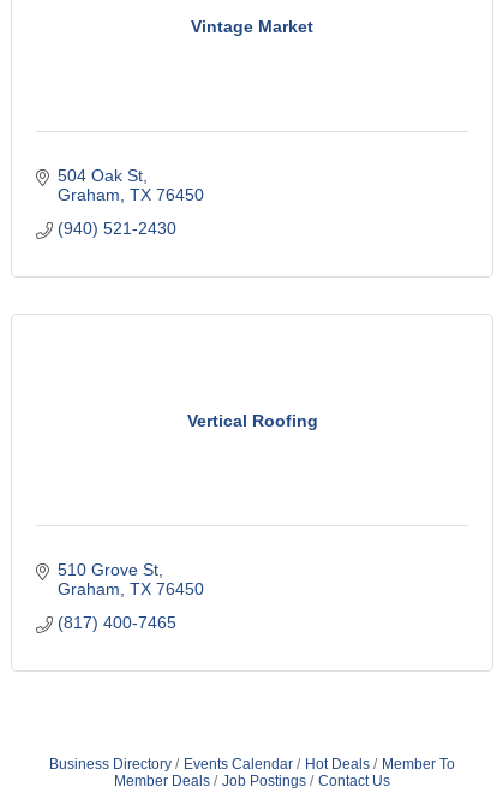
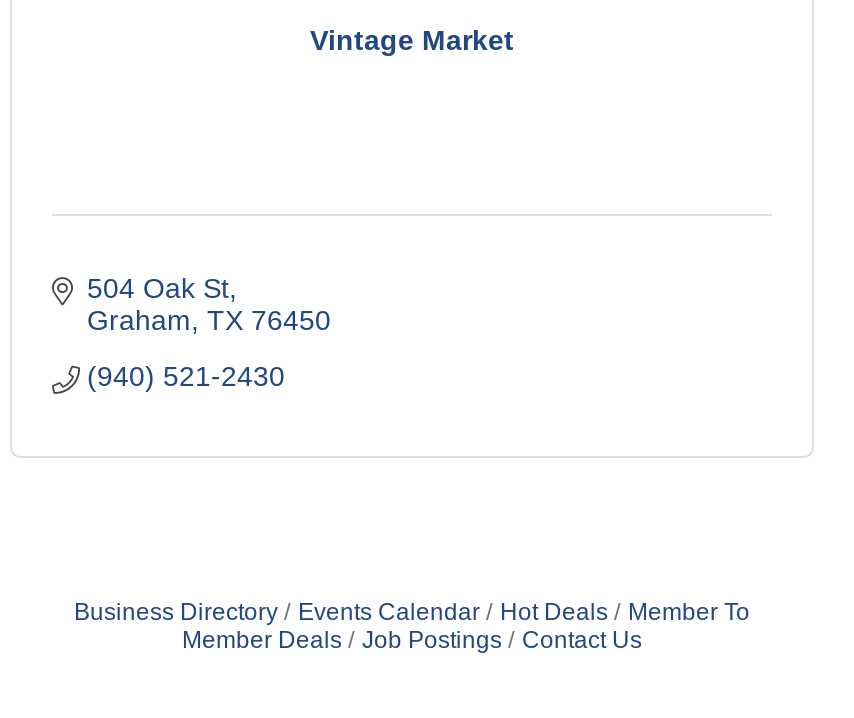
[187,410,318,430] Vertical Roofing -> none
[57,560,203,632] 510 Grove St | Graham TX 76450 | (817) 400-7465 -> none

